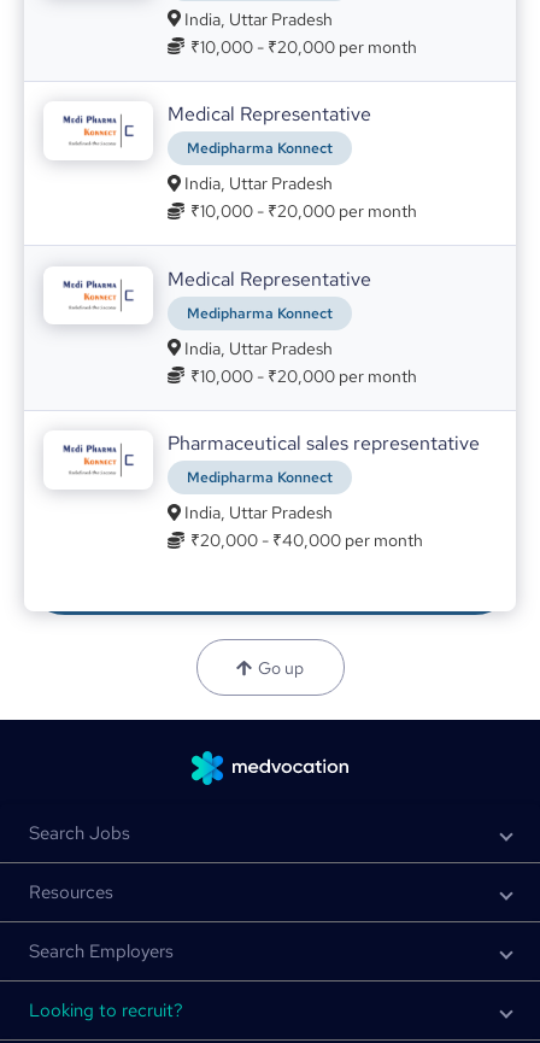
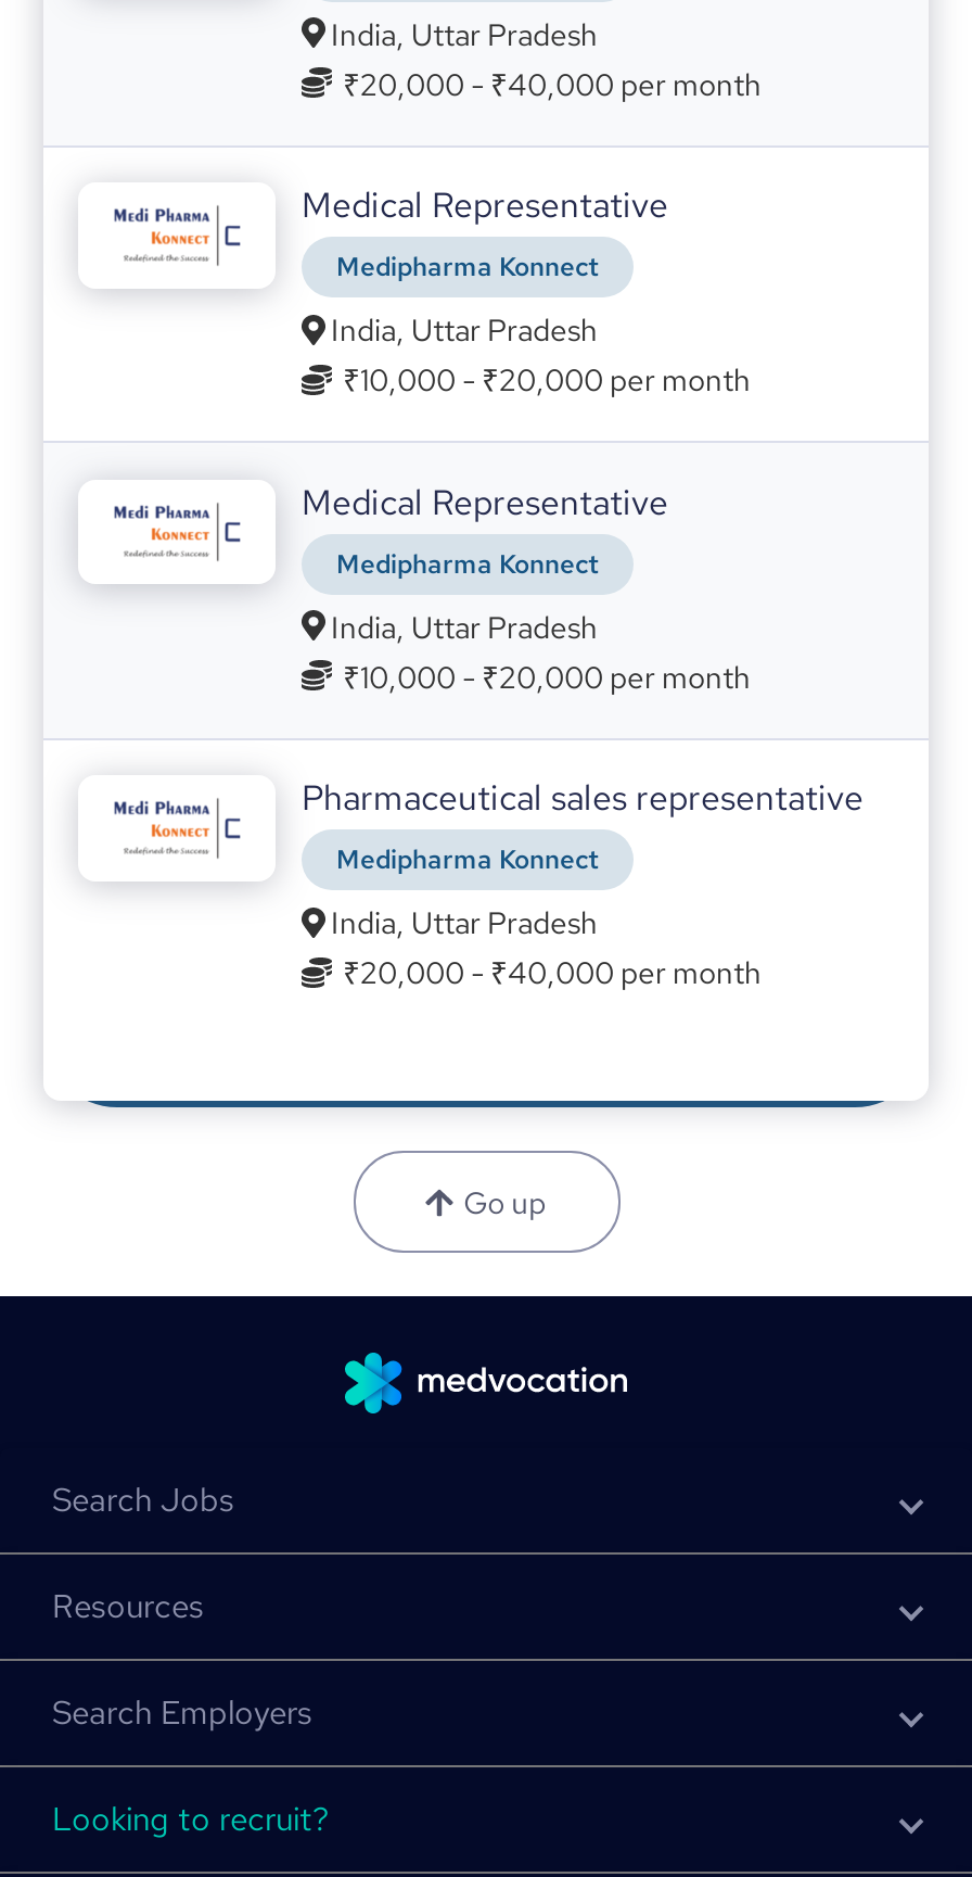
[190,36,417,58] ₹10,000 - ₹20,000 per month -> [343,64,762,104] ₹20,000 - ₹40,000 per month

